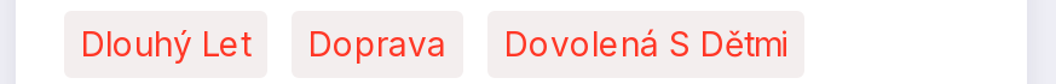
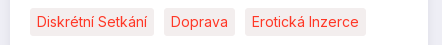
[81,22,250,62] Dlouhý Let -> [37,12,147,29] Diskrétní Setkání
[504,22,787,62] Dovolená S Dětmi -> [252,12,359,29] Erotická Inzerce

